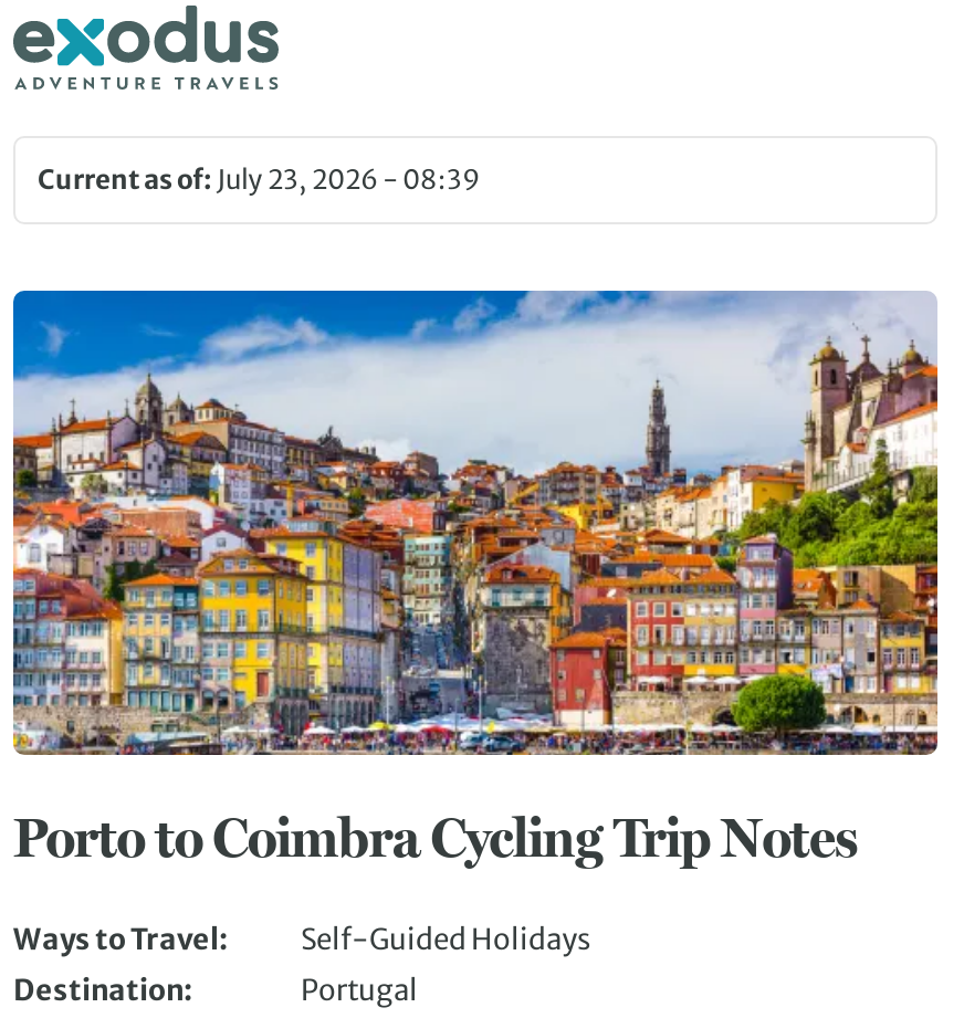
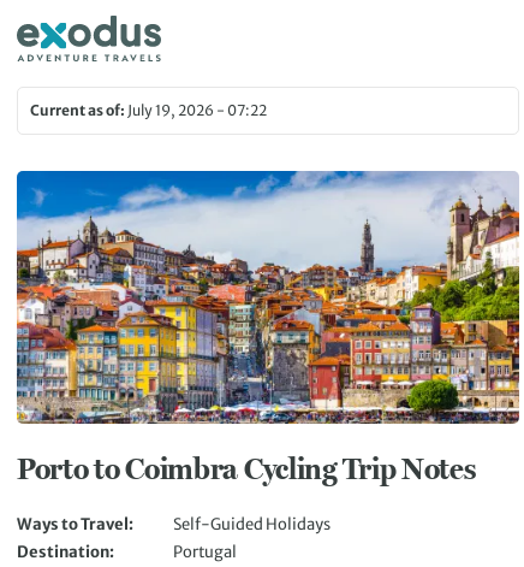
[38,162,480,195] Current as of: July 23, 2026 - 08:39 -> [30,101,267,119] Current as of: July 19, 2026 - 07:22

